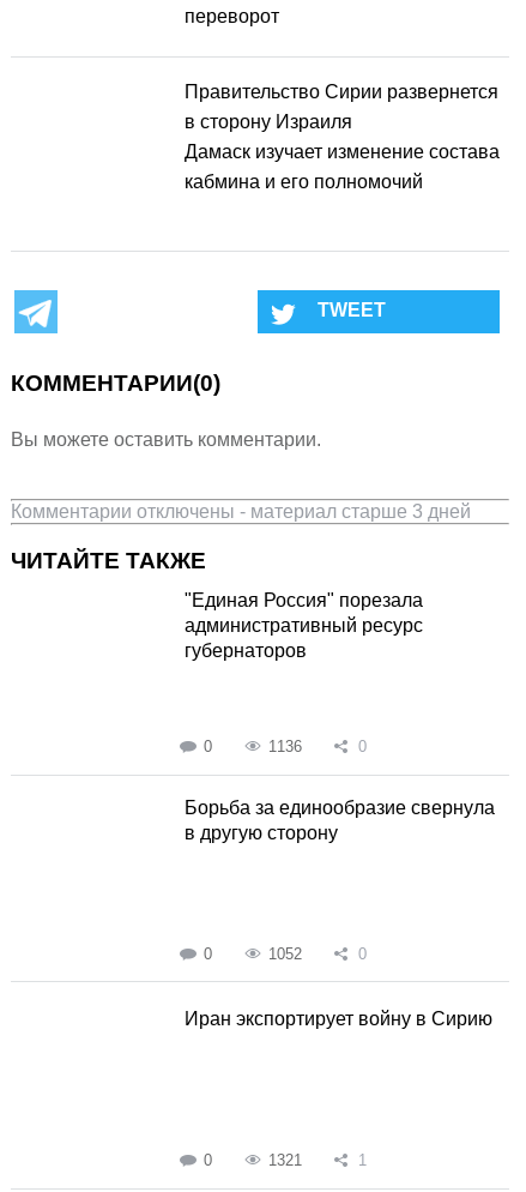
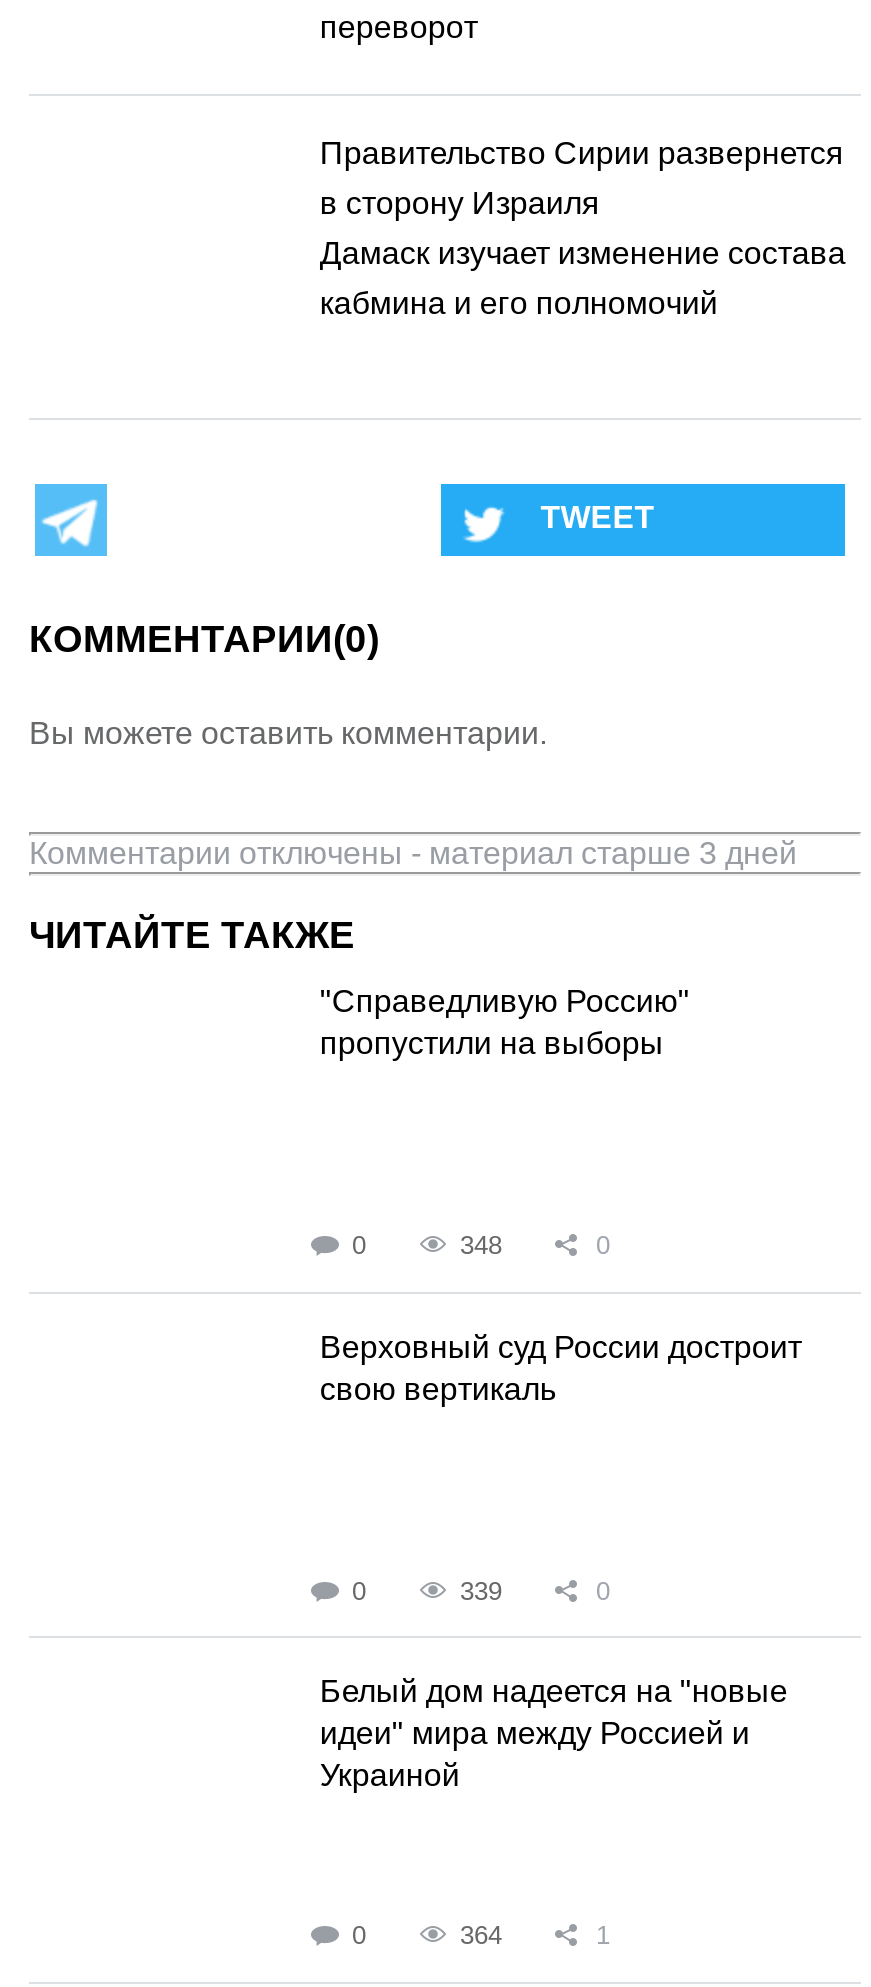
[185,590,423,661] "Единая Россия" порезала | административный ресурс | губернаторов -> [320,984,690,1060] "Справедливую Россию" | пропустили на выборы
[269,738,302,755] 1136 -> [460,1230,502,1260] 348
[185,797,495,843] Борьба за единообразие cвернула | в другую сторону -> [320,1330,802,1406] Верховный суд России достроит | свою вертикаль
[269,944,302,962] 1052 -> [460,1575,502,1605] 339
[185,1009,493,1029] Иран экспортирует войну в Сирию -> [320,1675,788,1793] Белый дом надеется на "новые | идеи" мира между Россией и | Украиной
[269,1151,302,1169] 1321 -> [460,1920,502,1950] 364

